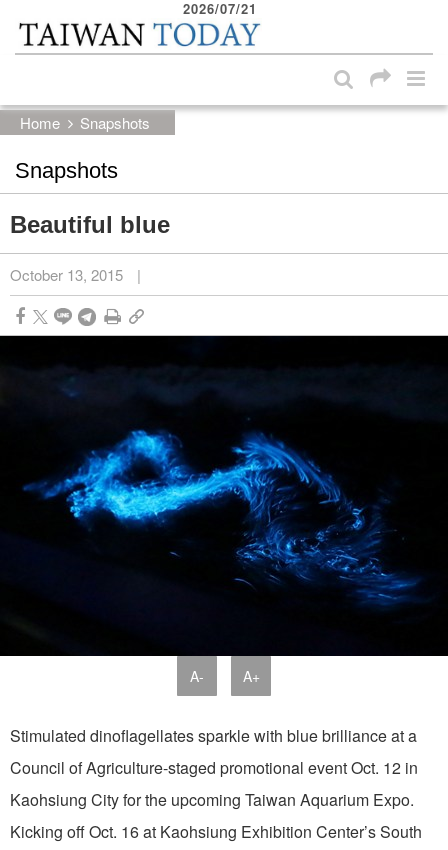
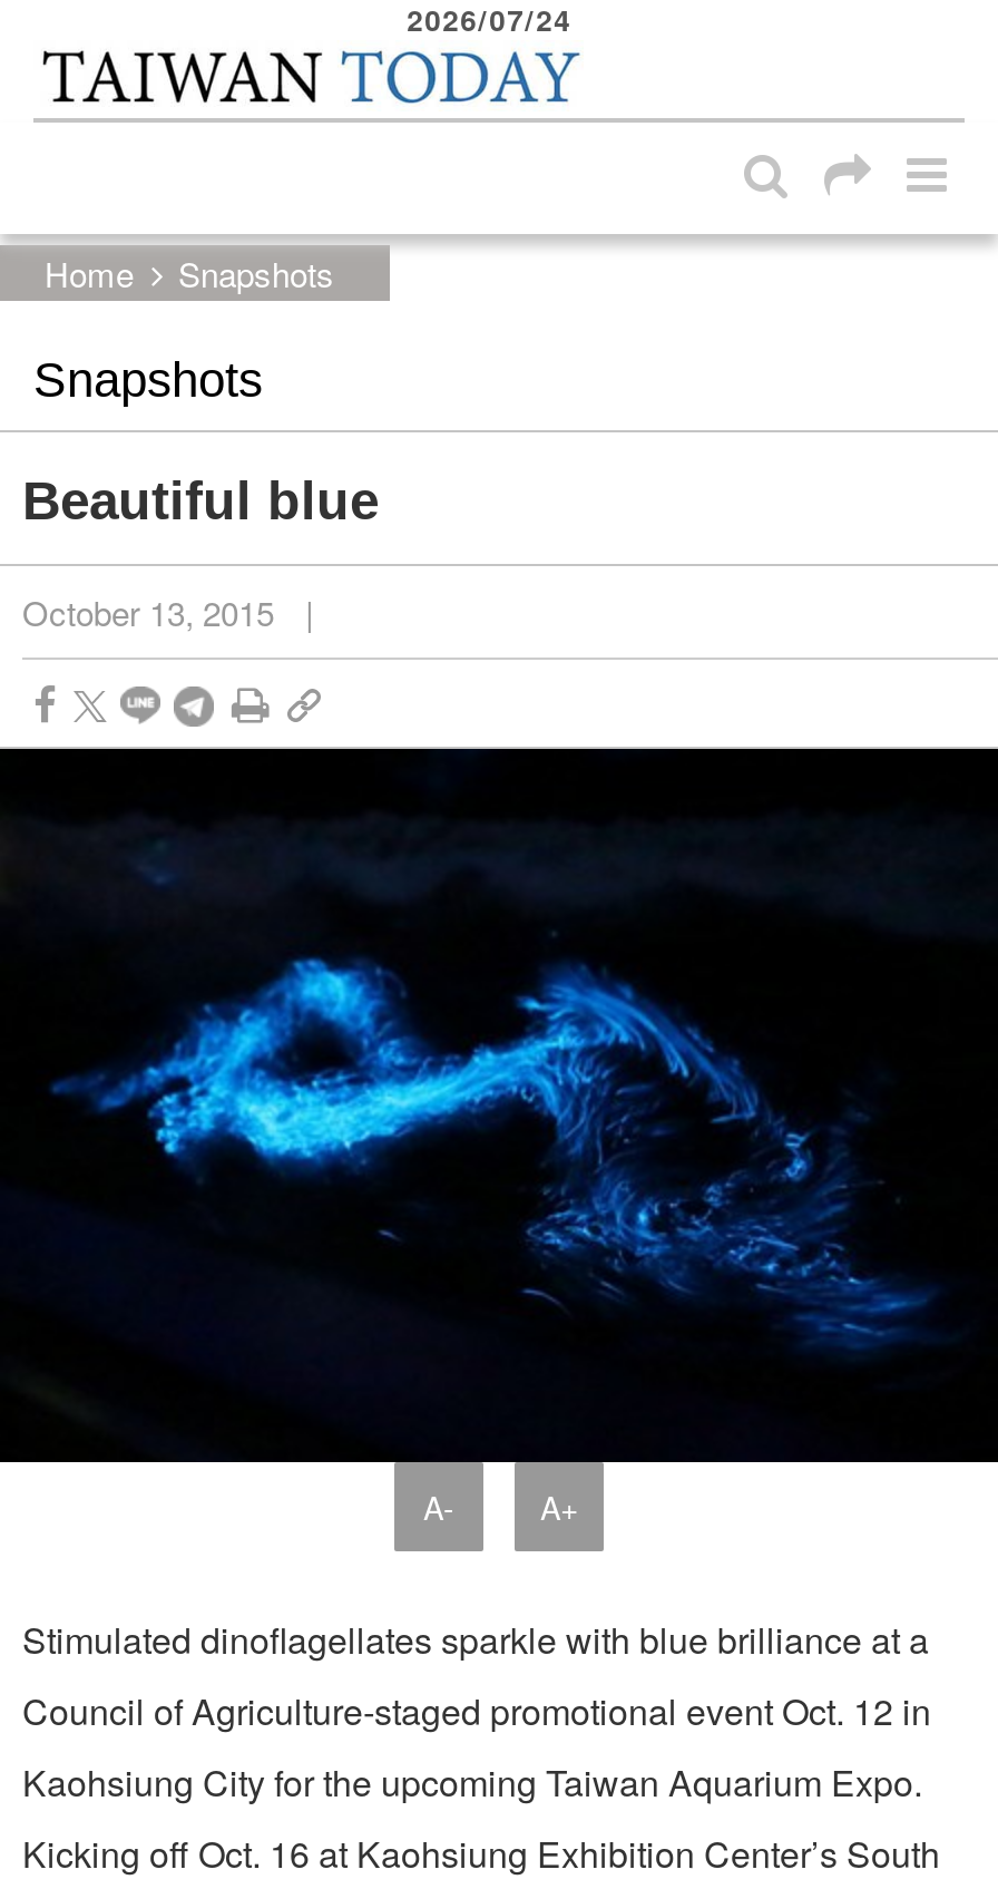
[183,0,257,18] 2026/07/21 -> [407,0,572,40] 2026/07/24

